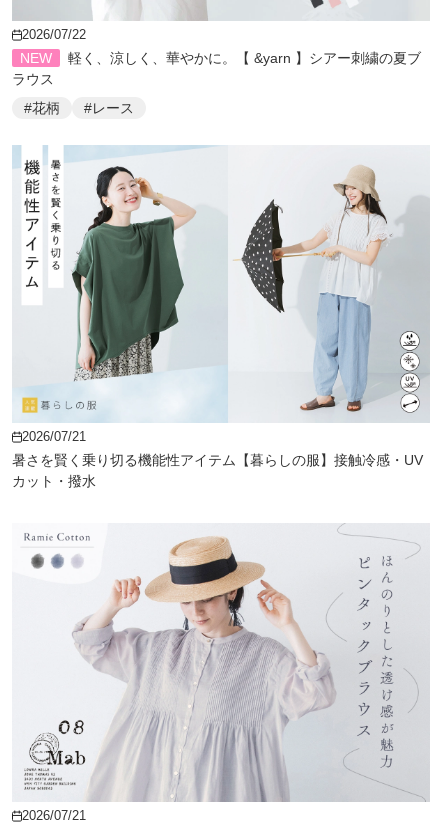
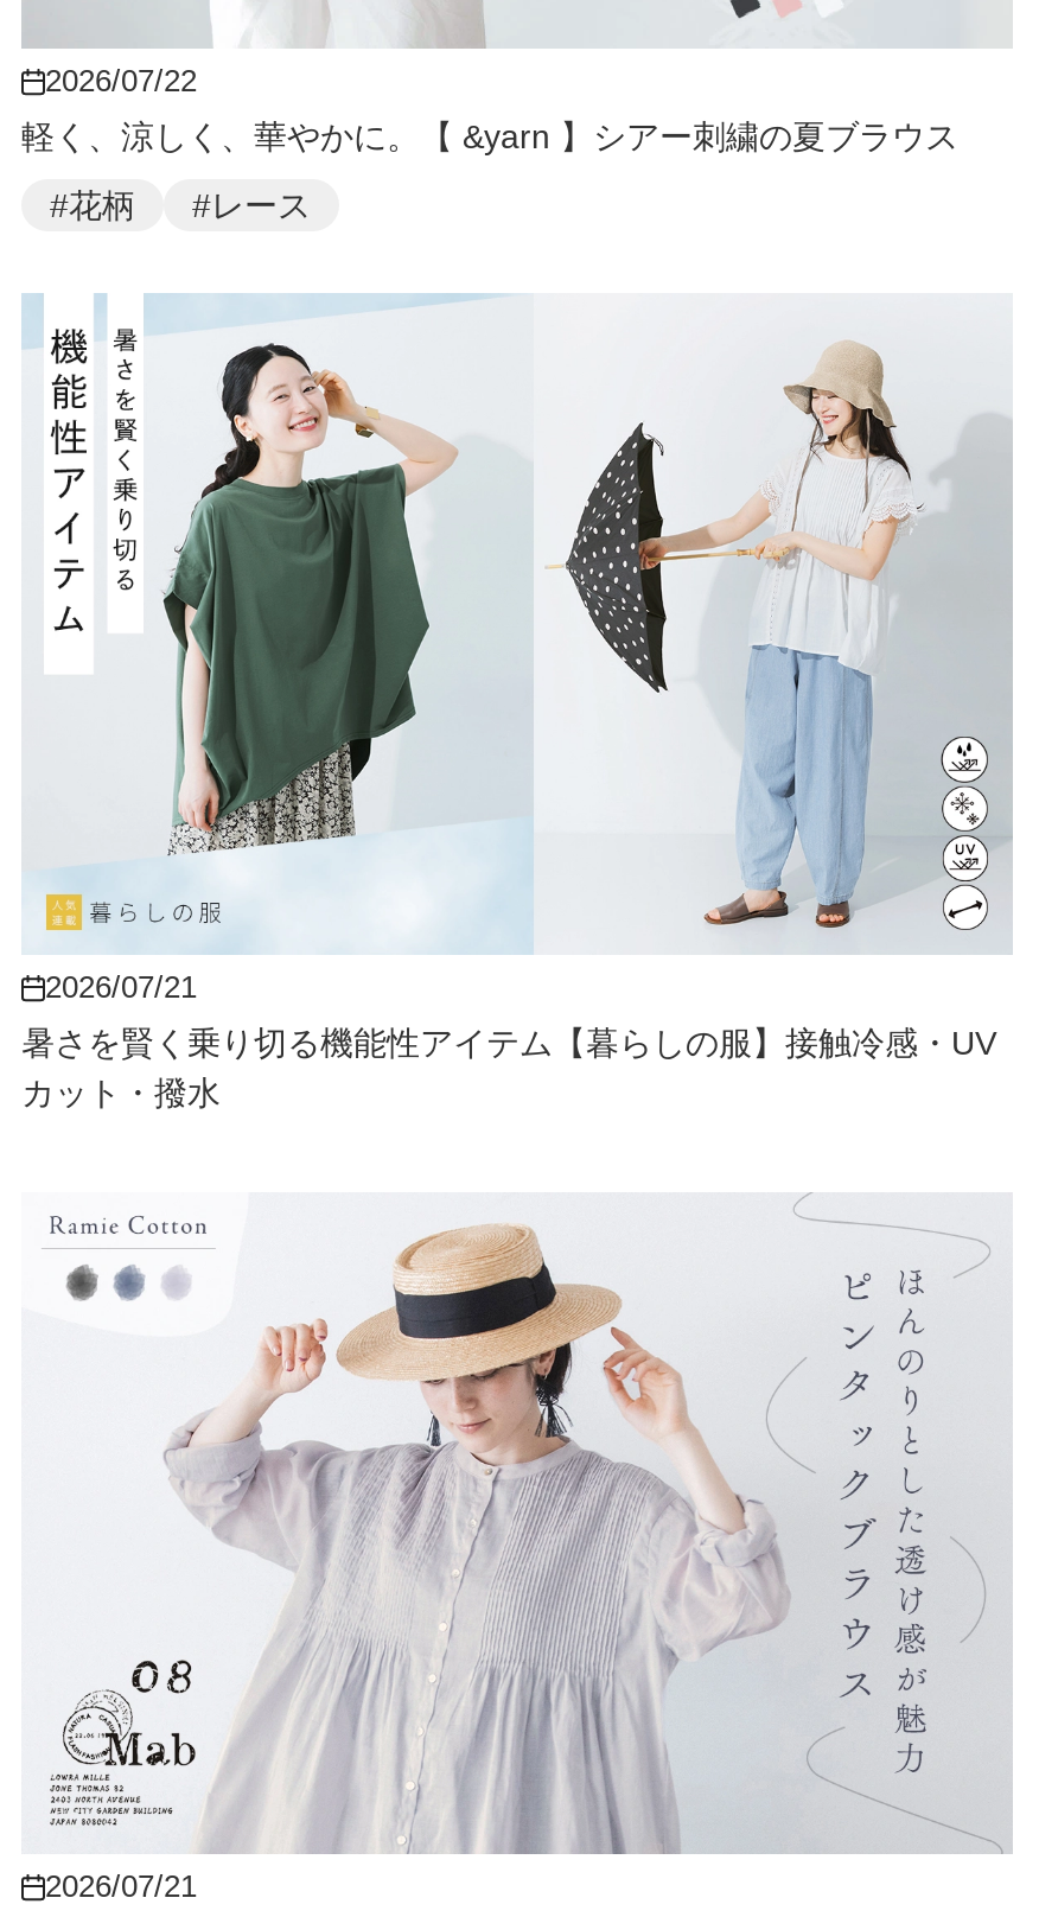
[12,50,421,87] NEW | 軽く、涼しく、華やかに。【 &yarn 】シアー刺繍の夏ブ | ラウス -> [21,118,958,156] 軽く、涼しく、華やかに。【 &yarn 】シアー刺繍の夏ブラウス

